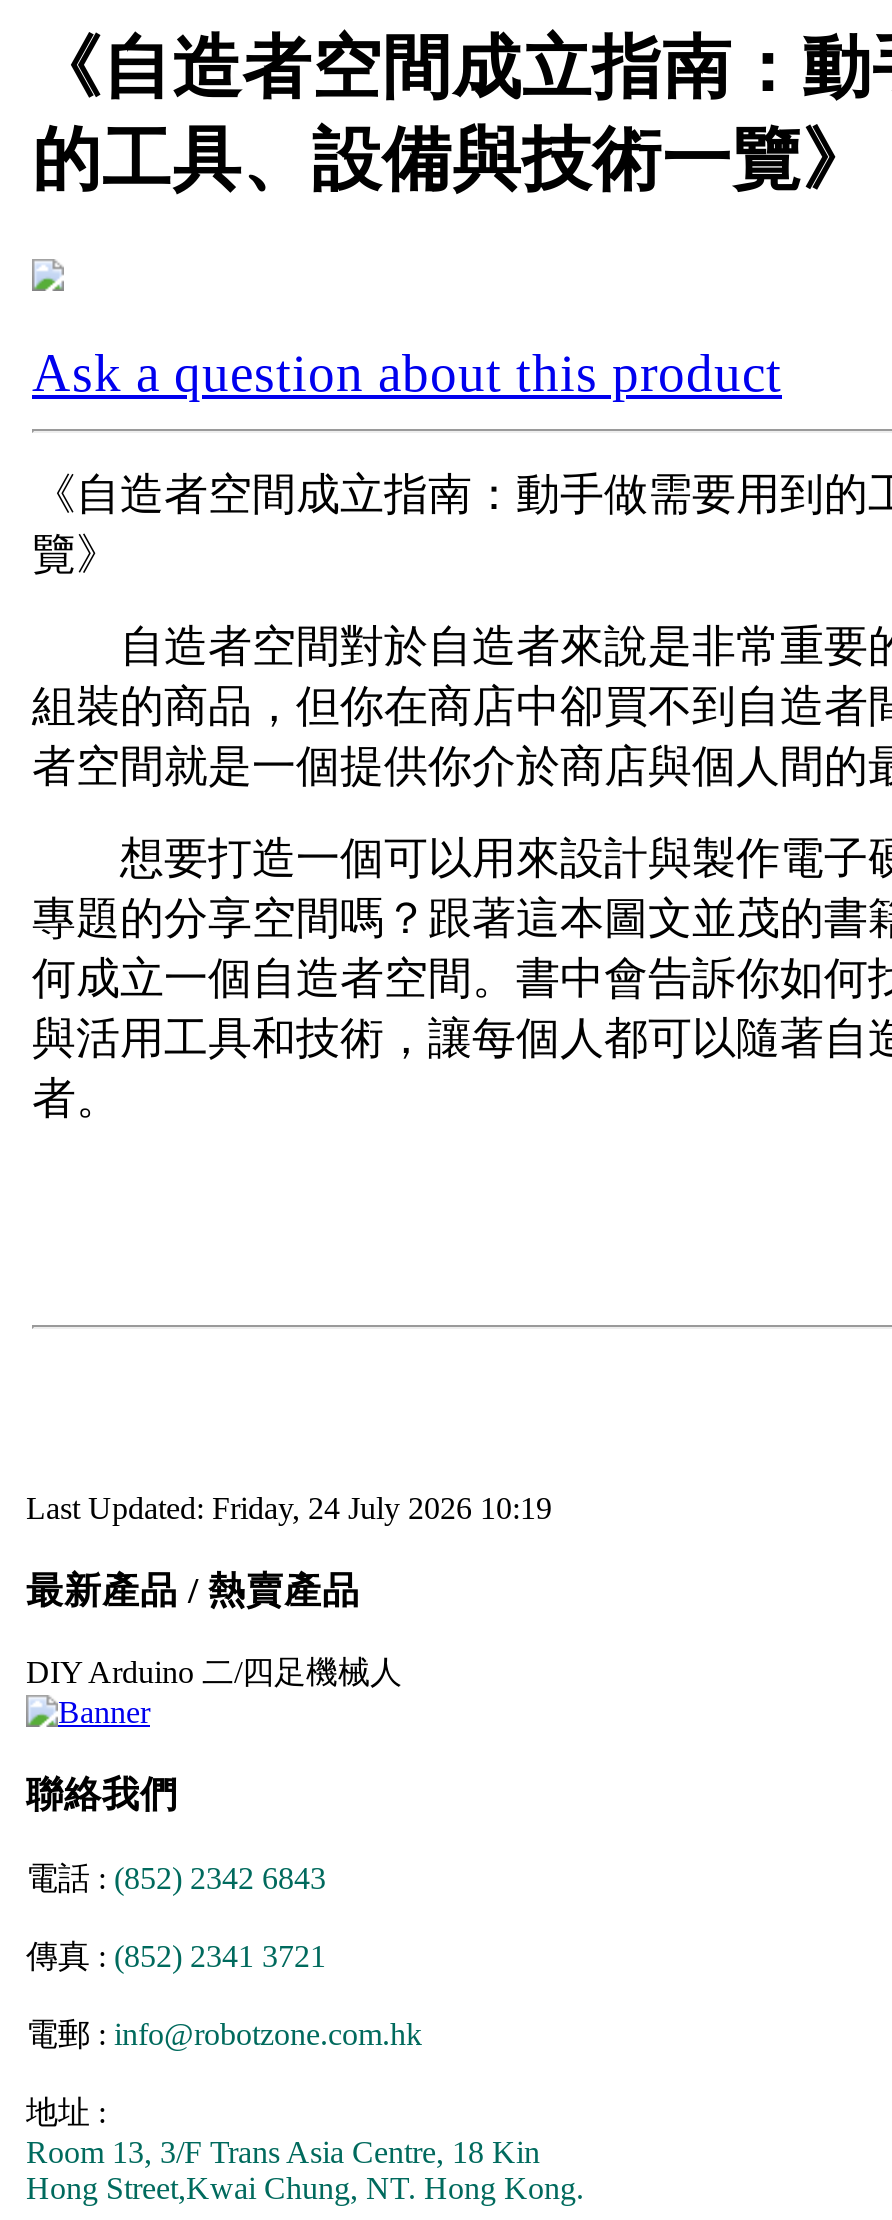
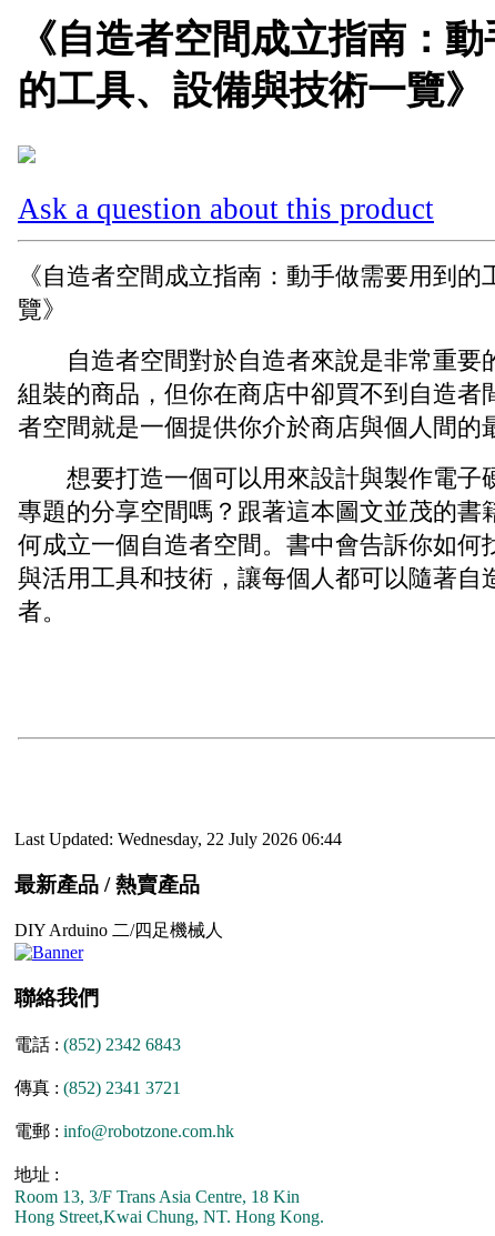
[26,1491,552,1525] Last Updated: Friday, 24 July 2026 10:19 -> [14,829,342,848] Last Updated: Wednesday, 22 July 2026 06:44

